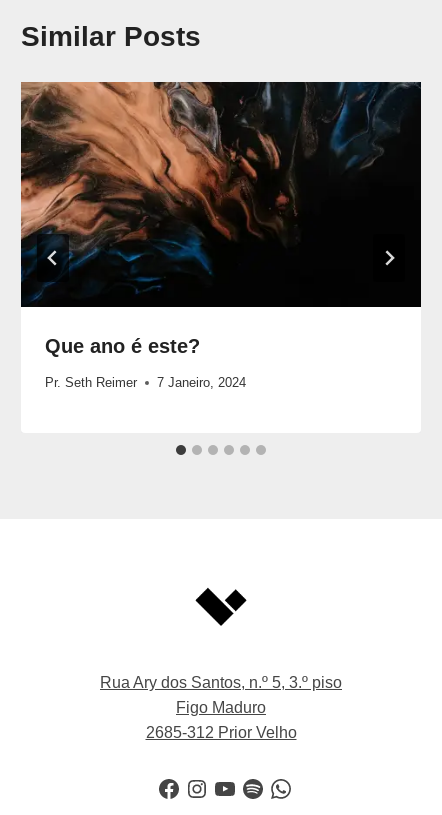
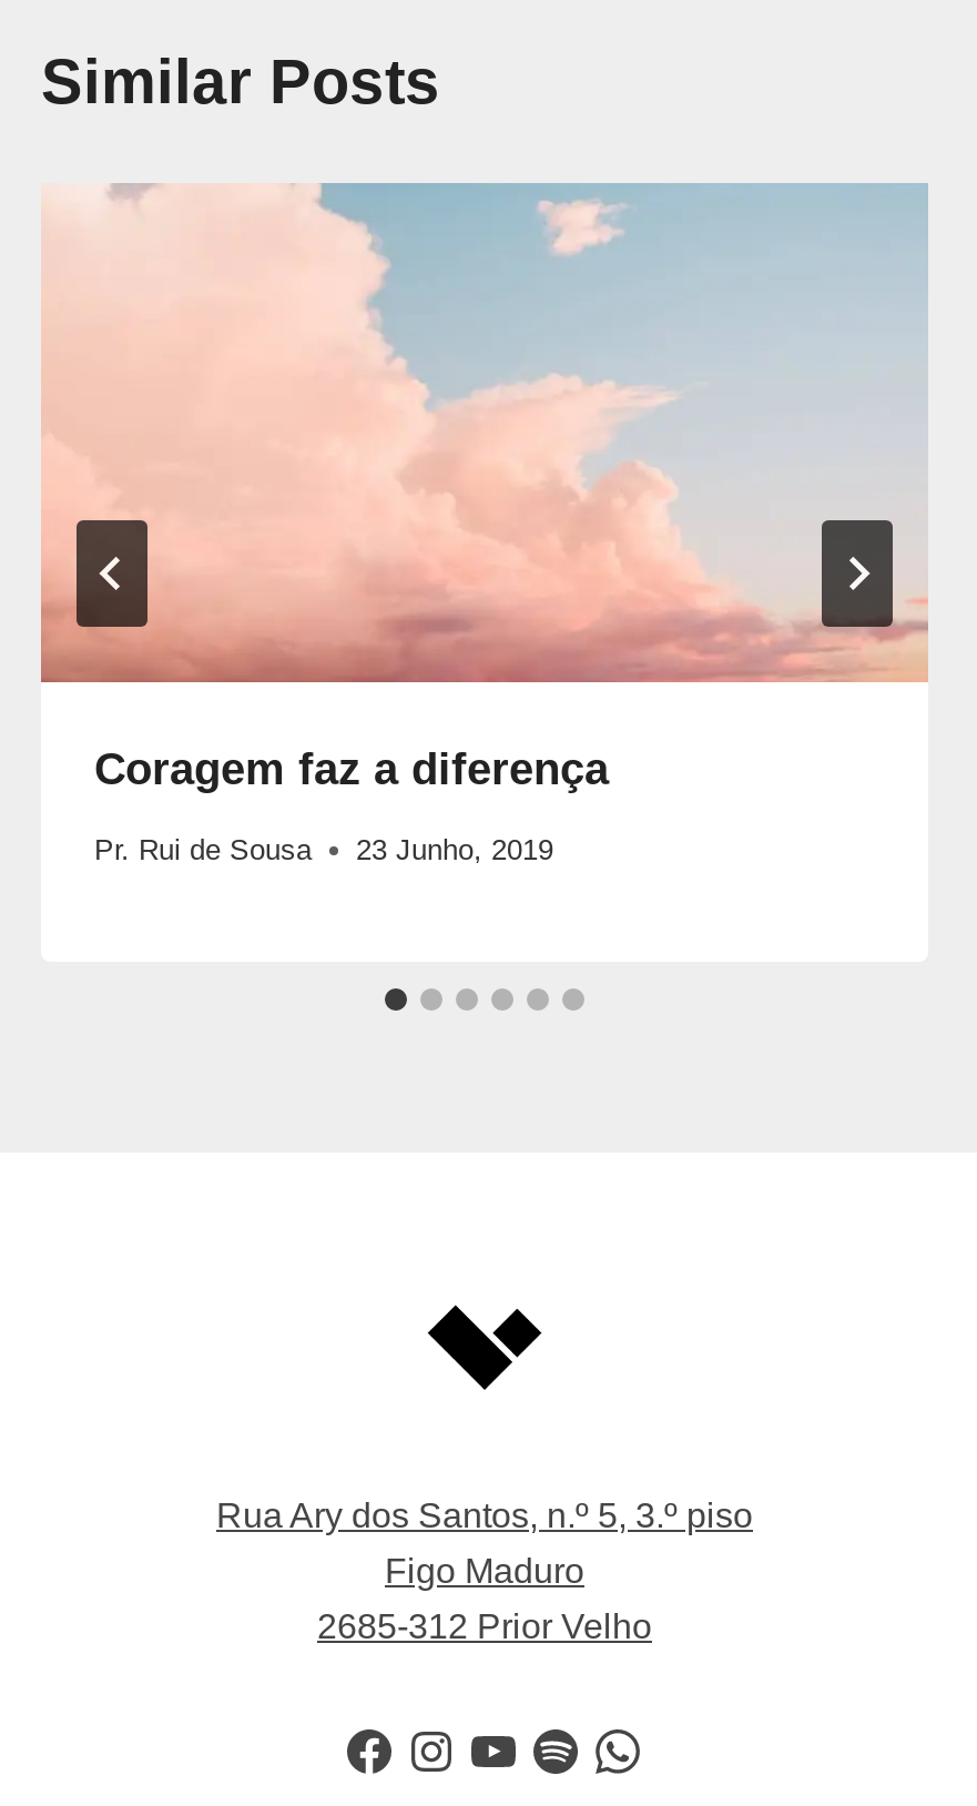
[20,81,422,357] [image] | Que ano é este? -> [39,183,928,793] [image] | Coragem faz a diferença
[45,375,246,390] Pr. Seth Reimer | 7 Janeiro, 2024 -> [94,834,553,868] Pr. Rui de Sousa | 23 Junho, 2019

